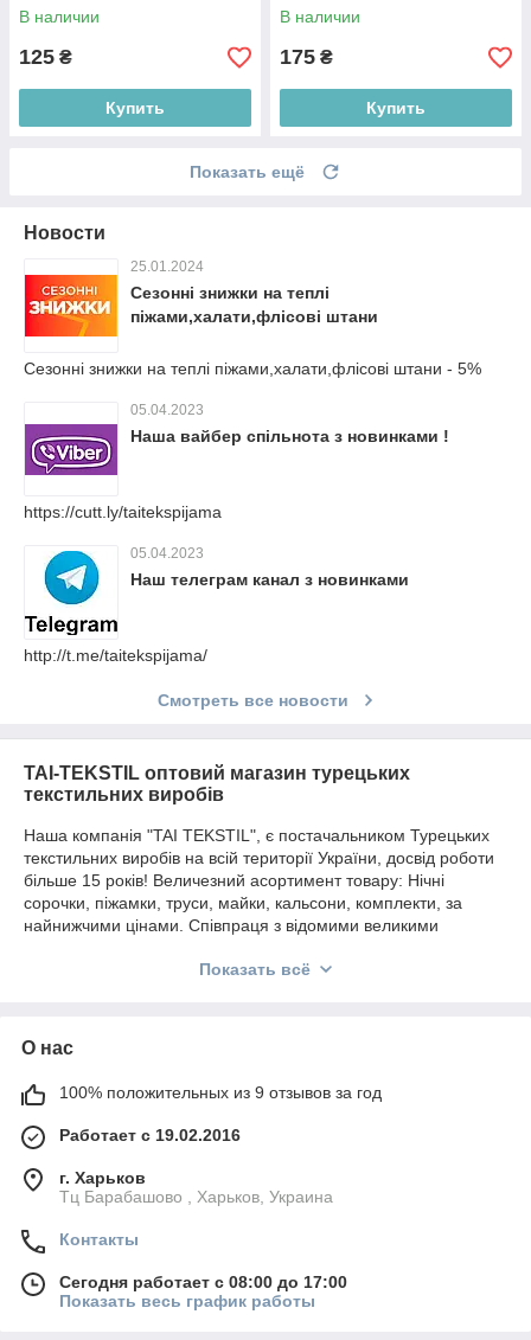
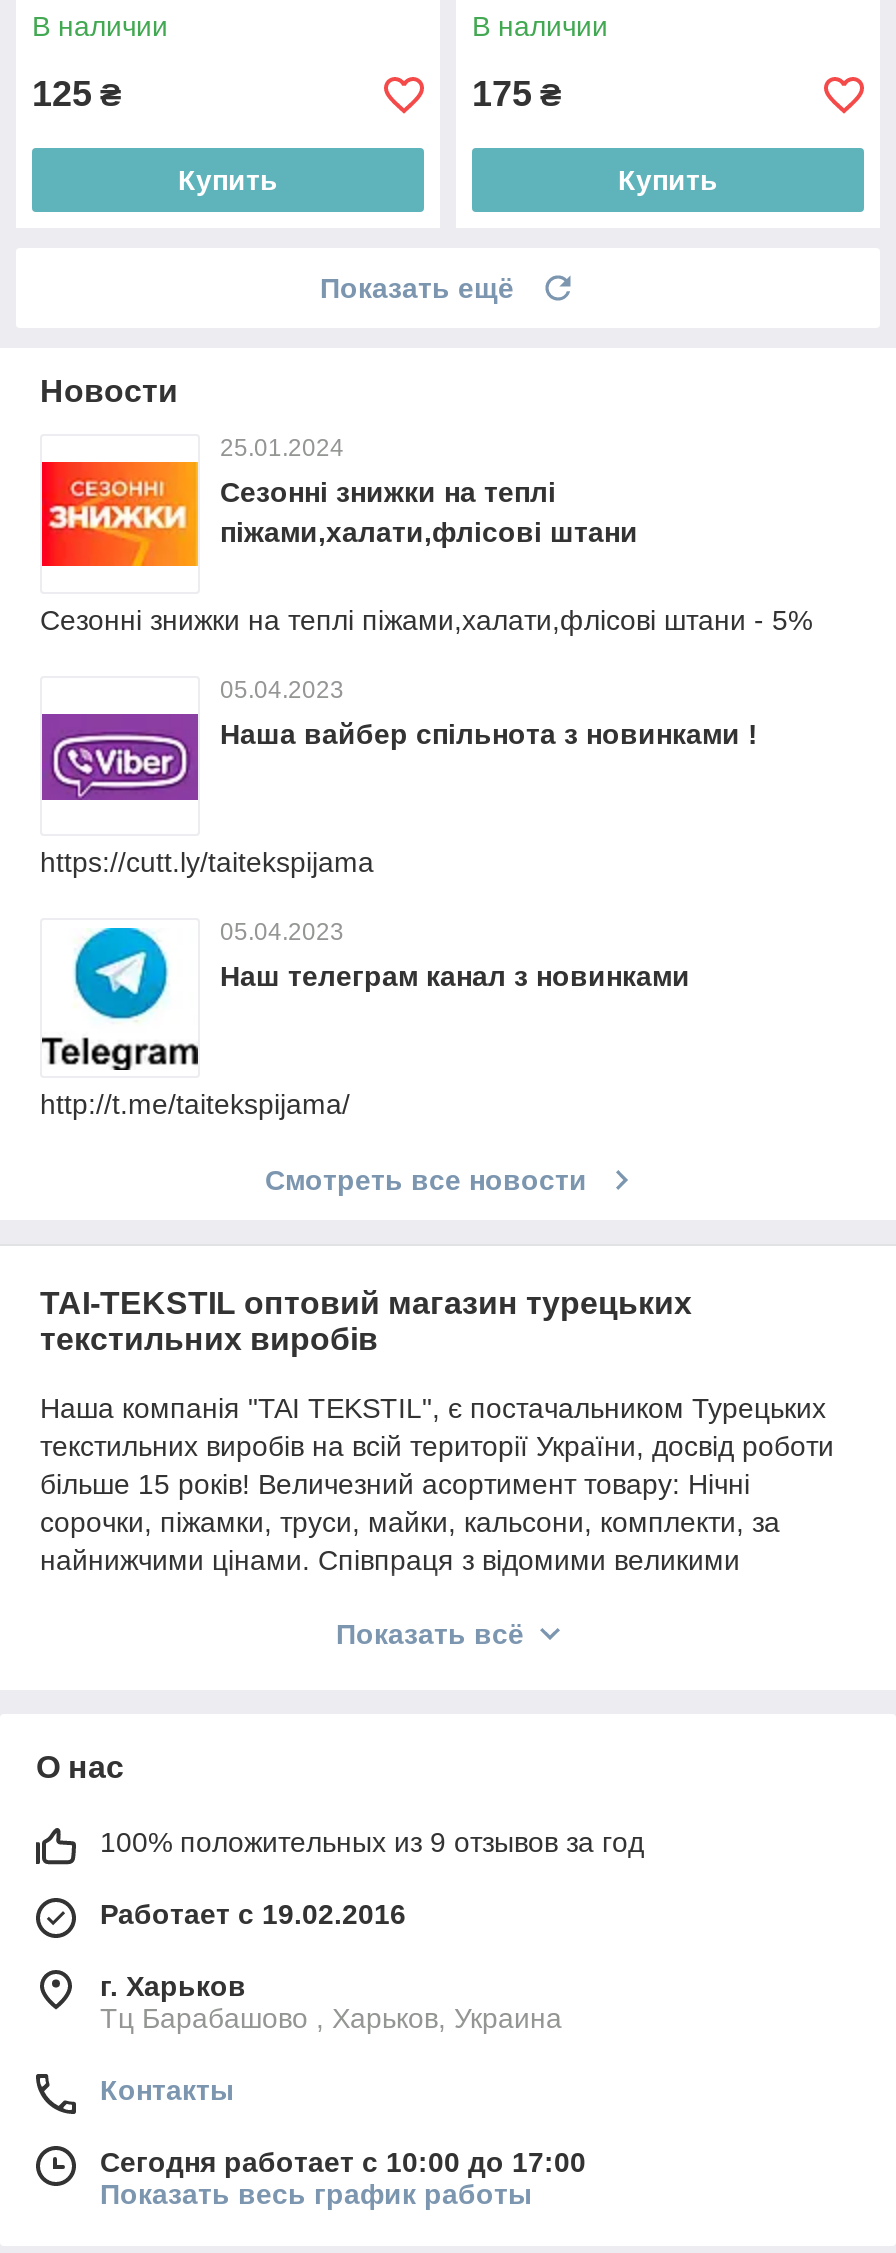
[59,1273,347,1292] Сегодня работает с 08:00 до 17:00 -> [100,2146,586,2178] Сегодня работает с 10:00 до 17:00

